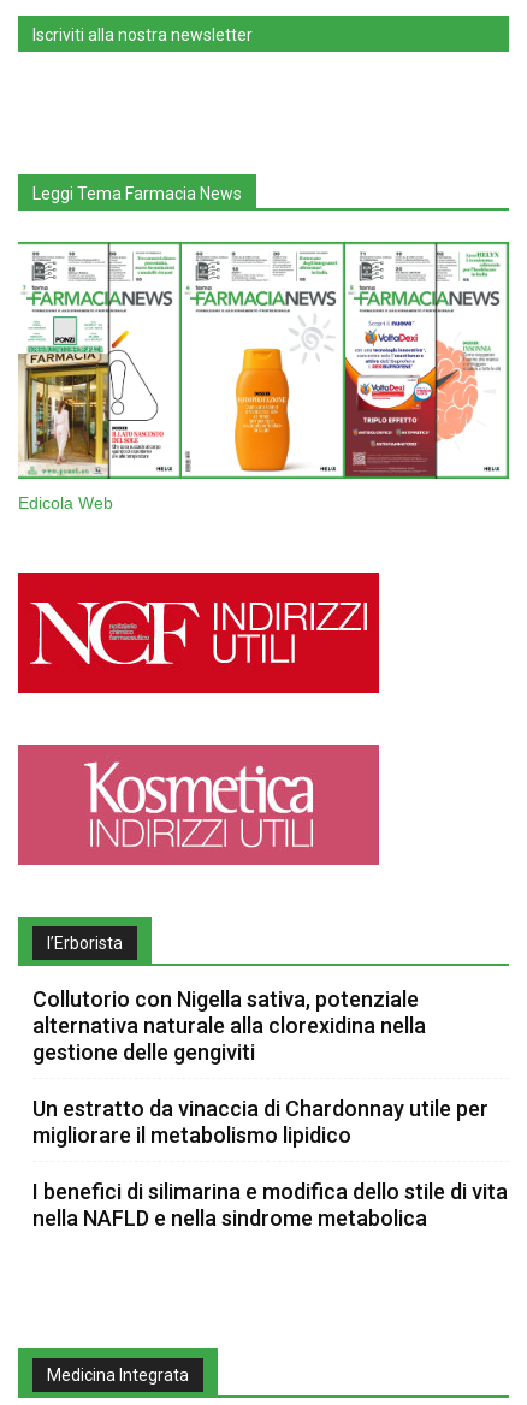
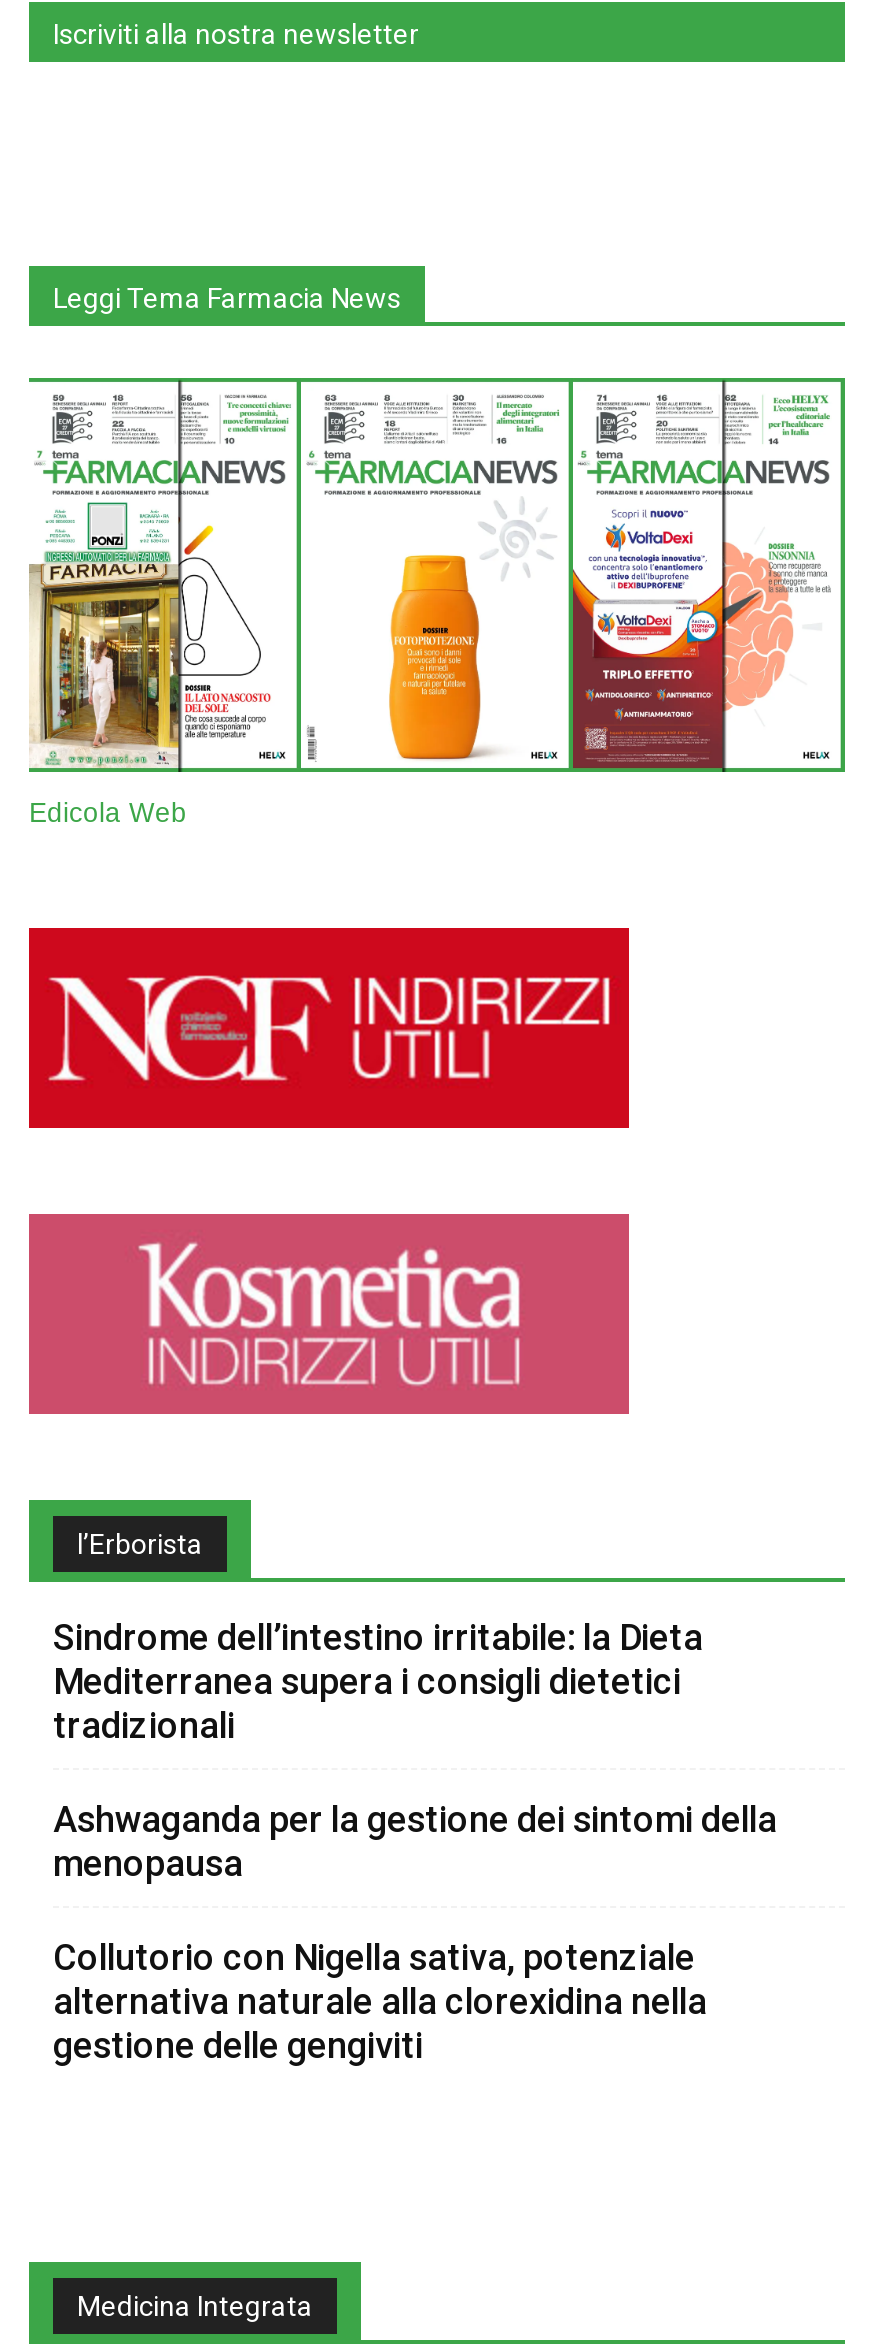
none -> [53,1617,777,1885] Sindrome dell’intestino irritabile: la Dieta | Mediterranea supera i consigli dietetici | tradizionali | Ashwaganda per la gestione dei sintomi della | menopausa
moved [32,987,426,1065] -> [53,1937,707,2067]: Collutorio con Nigella sativa, potenziale | alternativa naturale alla clorexidina nella | gestione delle gengiviti
[32,1096,508,1231] Un estratto da vinaccia di Chardonnay utile per | migliorare il metabolismo lipidico | I benefici di silimarina e modifica dello stile di vita | nella NAFLD e nella sindrome metabolica -> none

